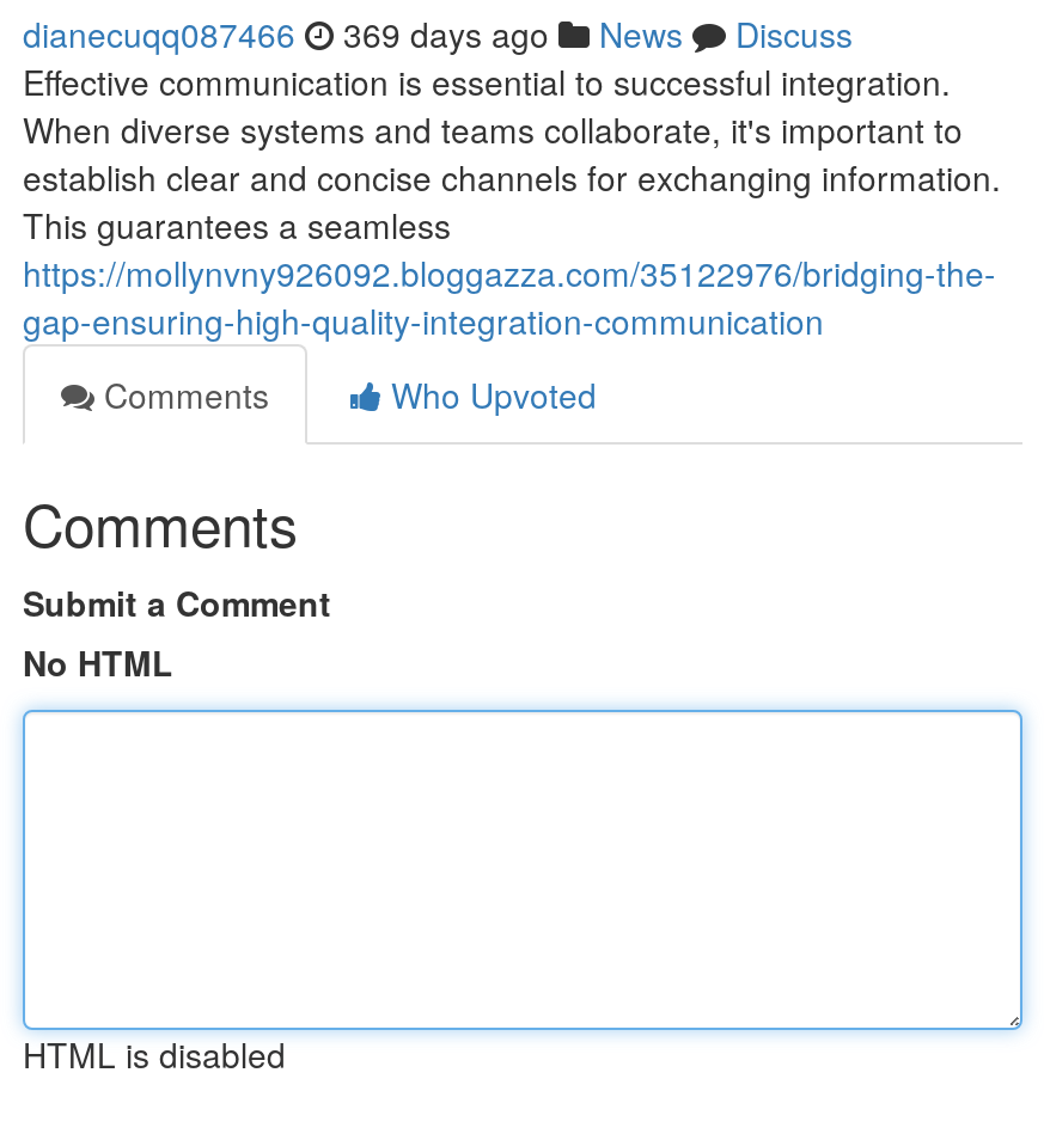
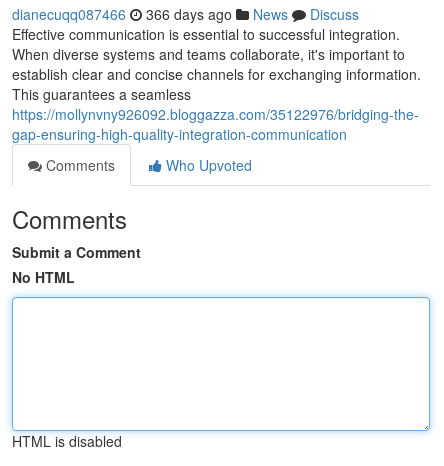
[23,10,853,57] dianecuqq087466 369 days ago News Discuss -> [12,4,359,24] dianecuqq087466 366 days ago News Discuss

